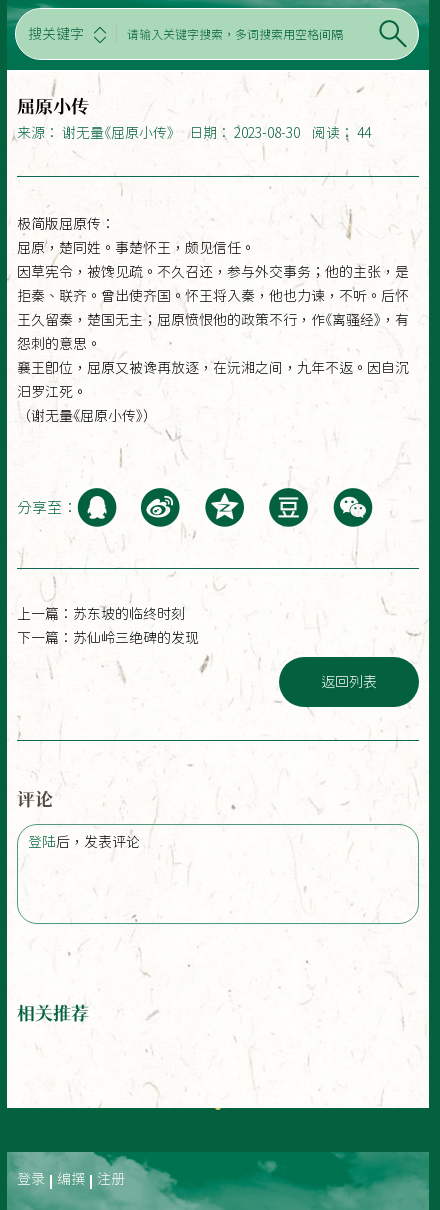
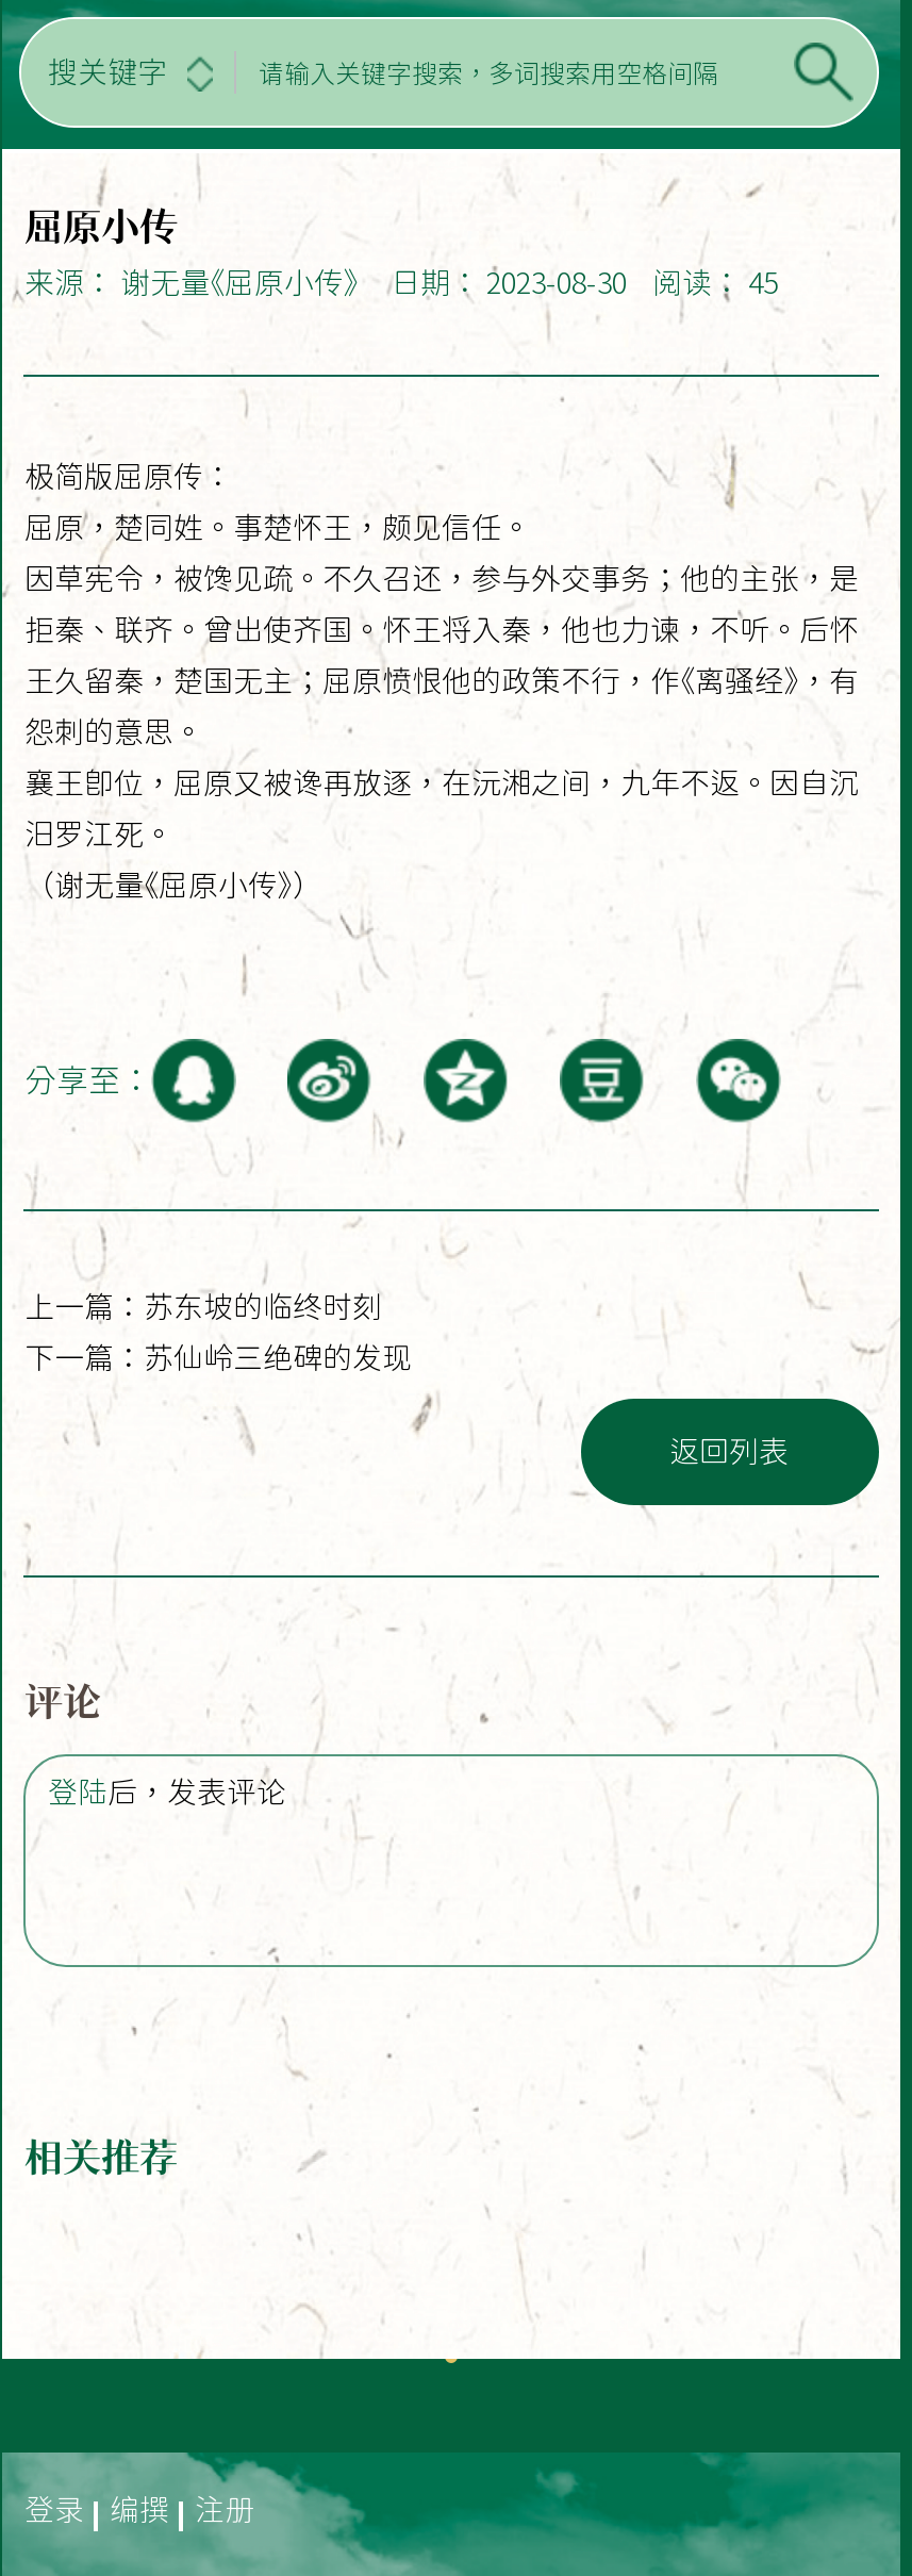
[17,126,371,140] 来源： 谢无量《屈原小传》 日期： 2023-08-30 阅读： 44 -> [24,268,778,298] 来源： 谢无量《屈原小传》 日期： 2023-08-30 阅读： 45

